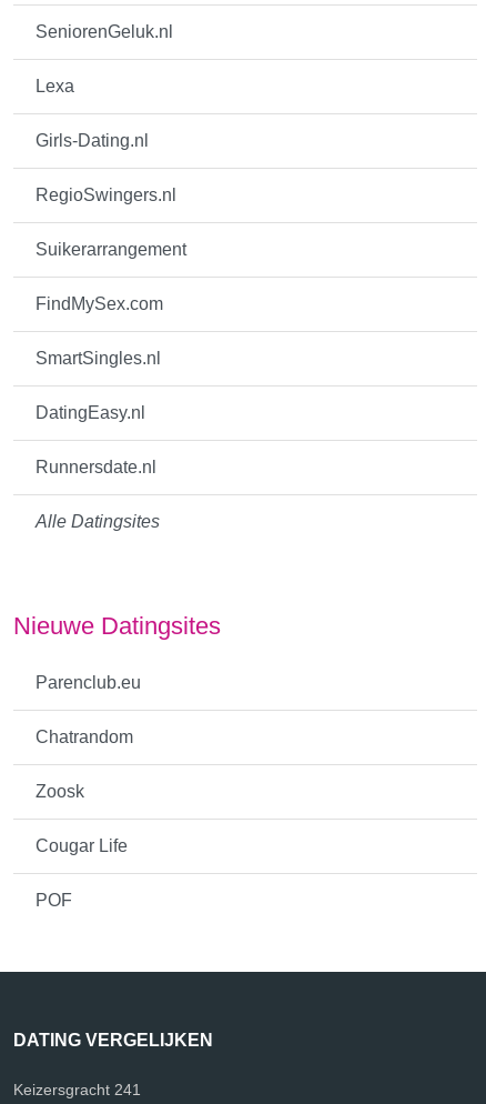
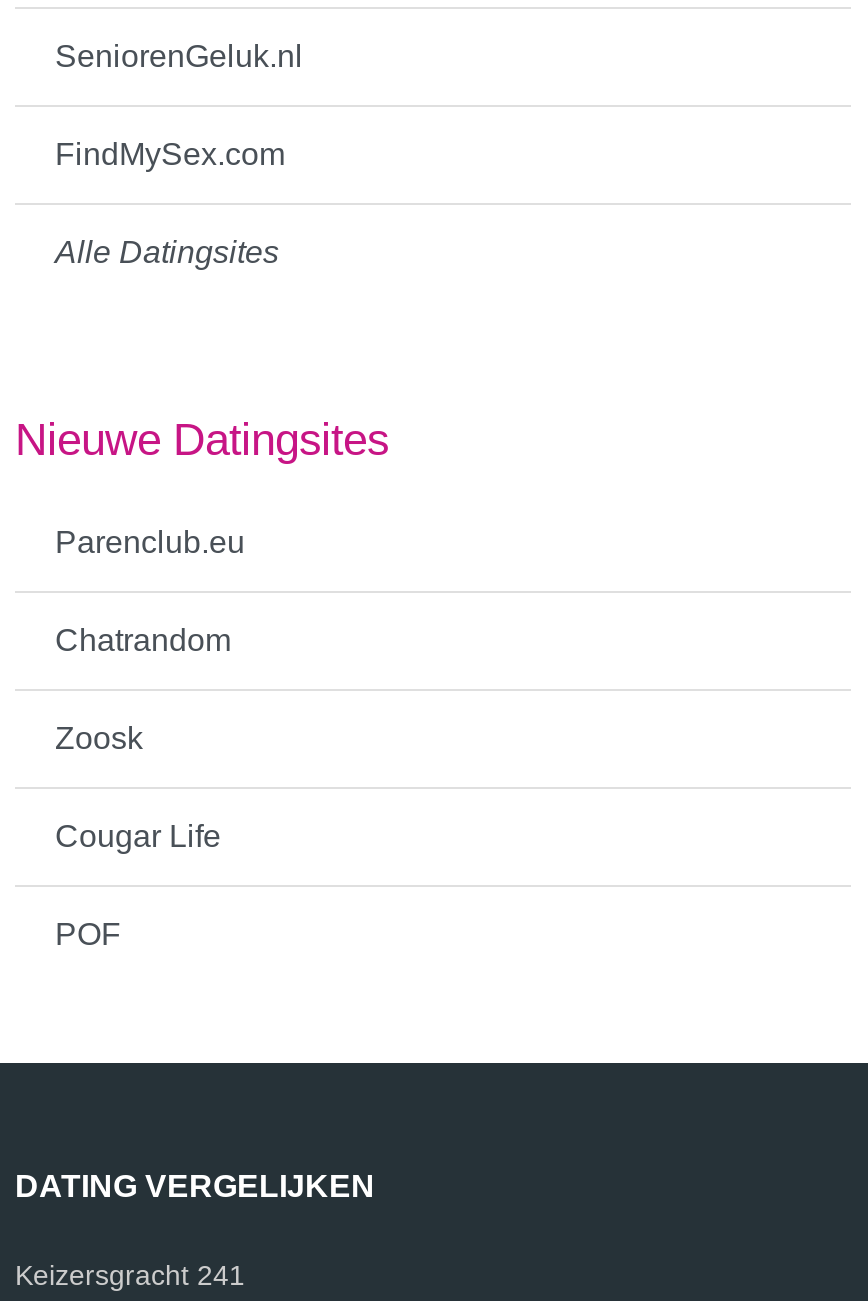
[36,76,186,259] Lexa | Girls-Dating.nl | RegioSwingers.nl | Suikerarrangement -> none
[36,349,161,476] SmartSingles.nl | DatingEasy.nl | Runnersdate.nl -> none

